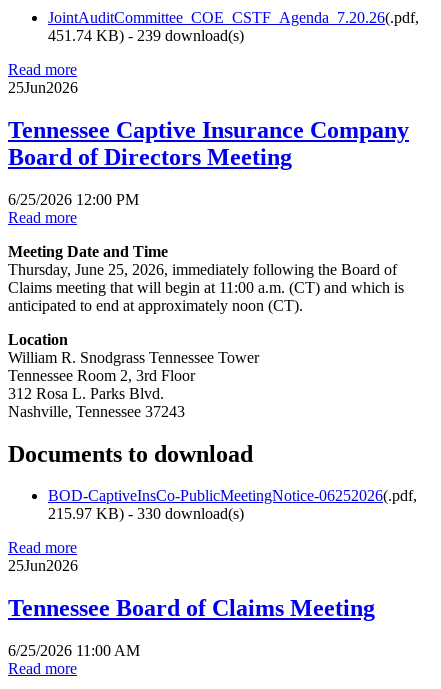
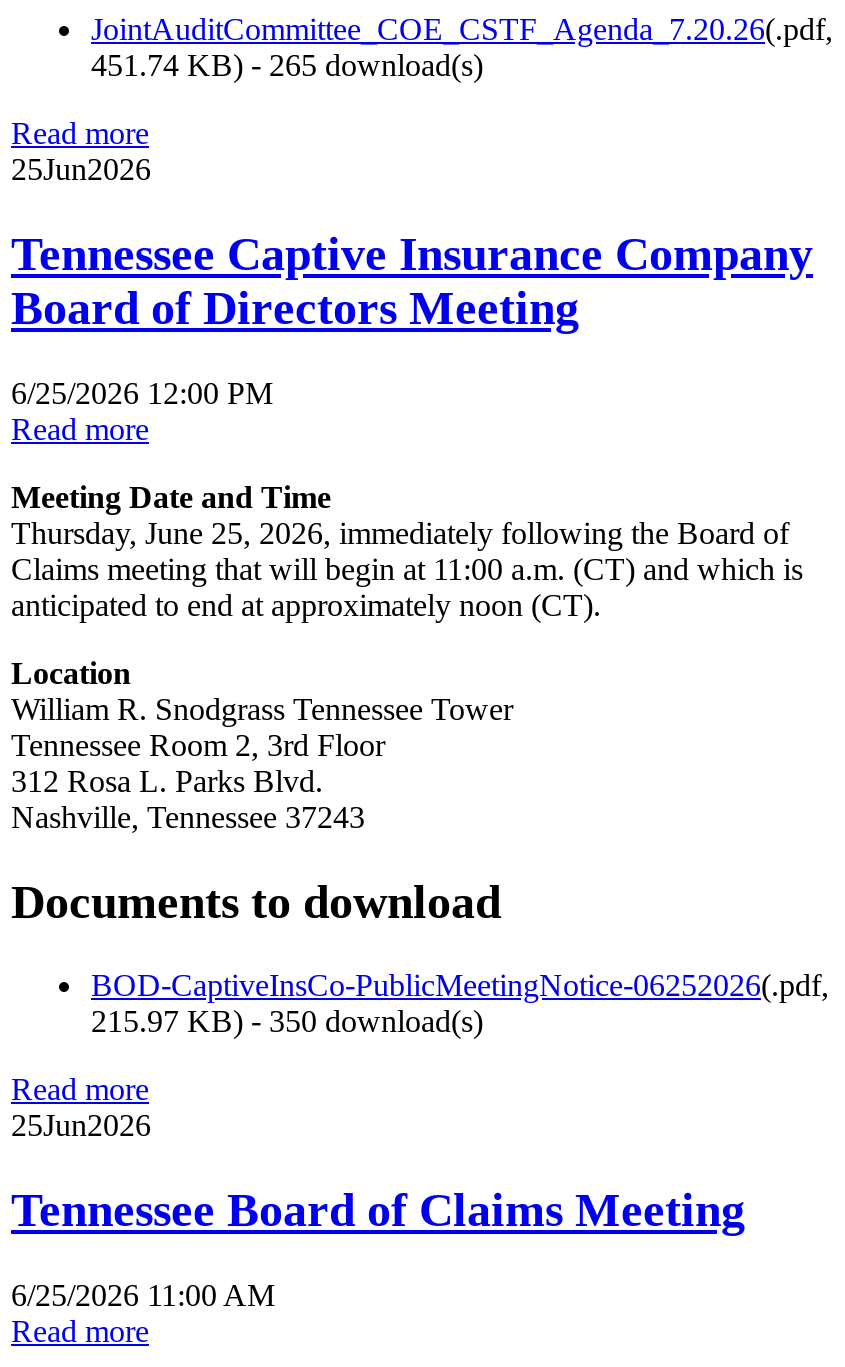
[48,27,244,44] 451.74 KB) - 239 download(s) -> [91,48,483,82] 451.74 KB) - 265 download(s)
[48,505,244,522] 215.97 KB) - 330 download(s) -> [91,1005,483,1039] 215.97 KB) - 350 download(s)

